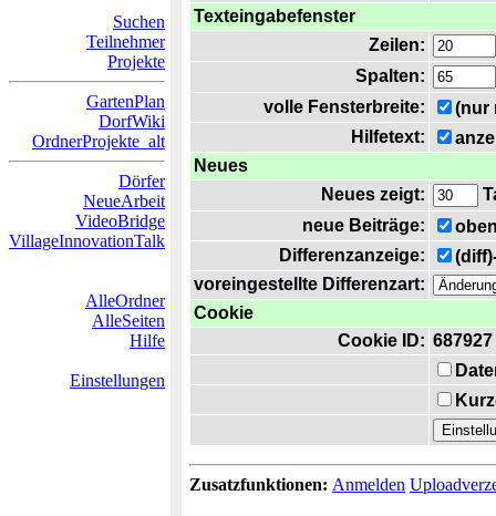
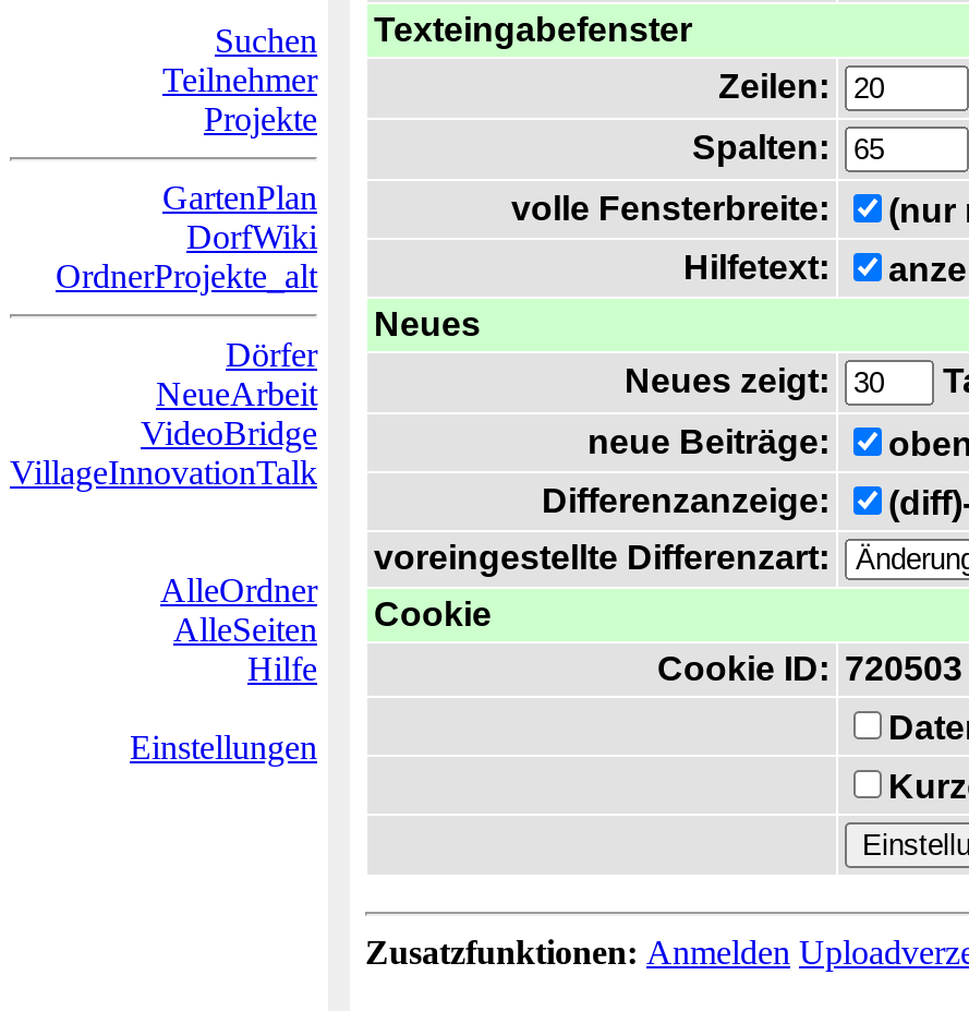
[338,331,493,350] Cookie ID: 687927 -> [657,650,962,687] Cookie ID: 720503

